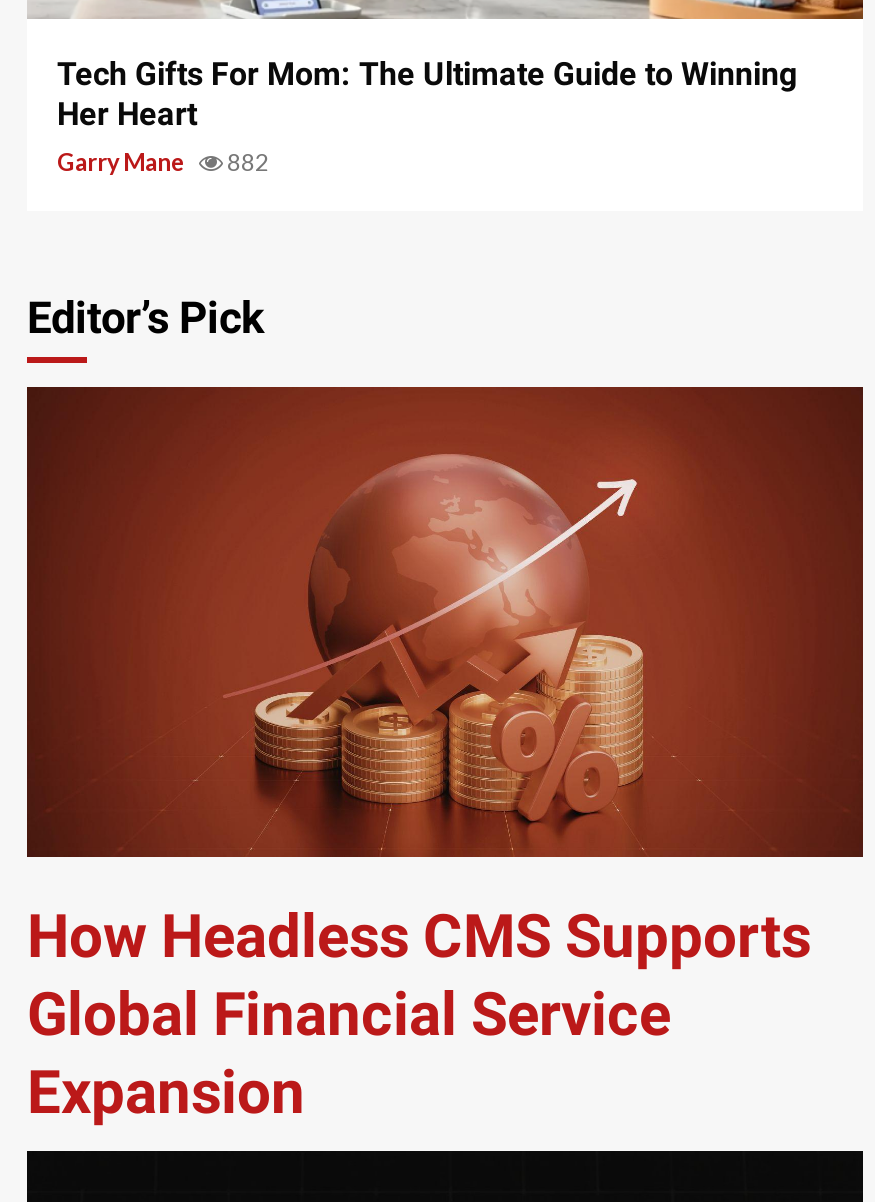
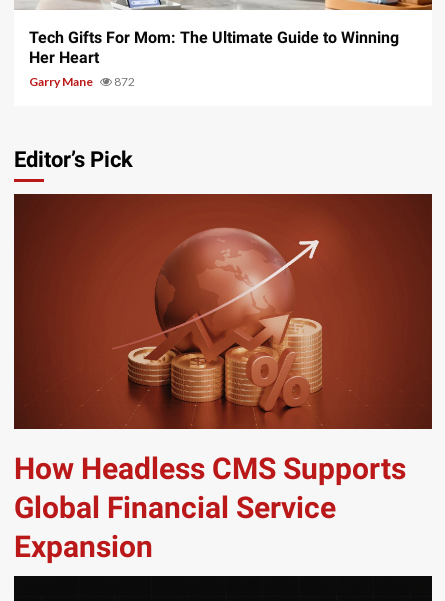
[57,147,269,177] Garry Mane 882 -> [29,74,135,89] Garry Mane 872

